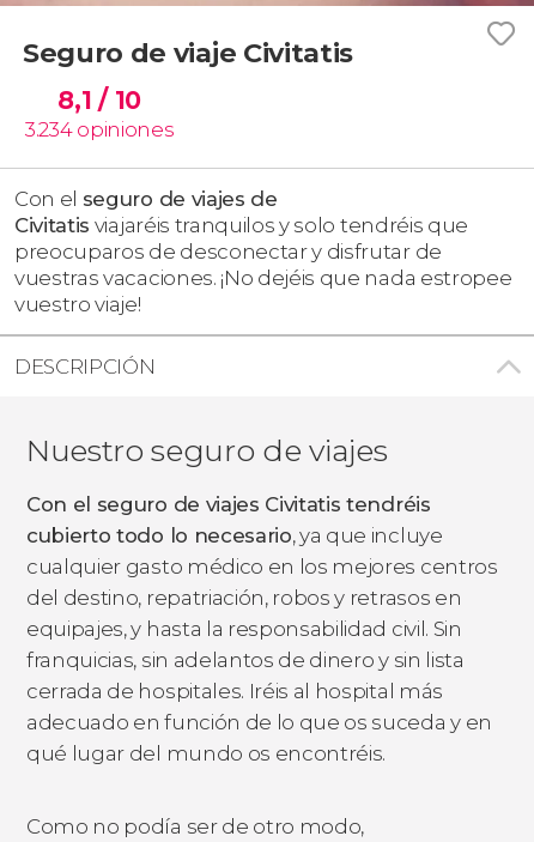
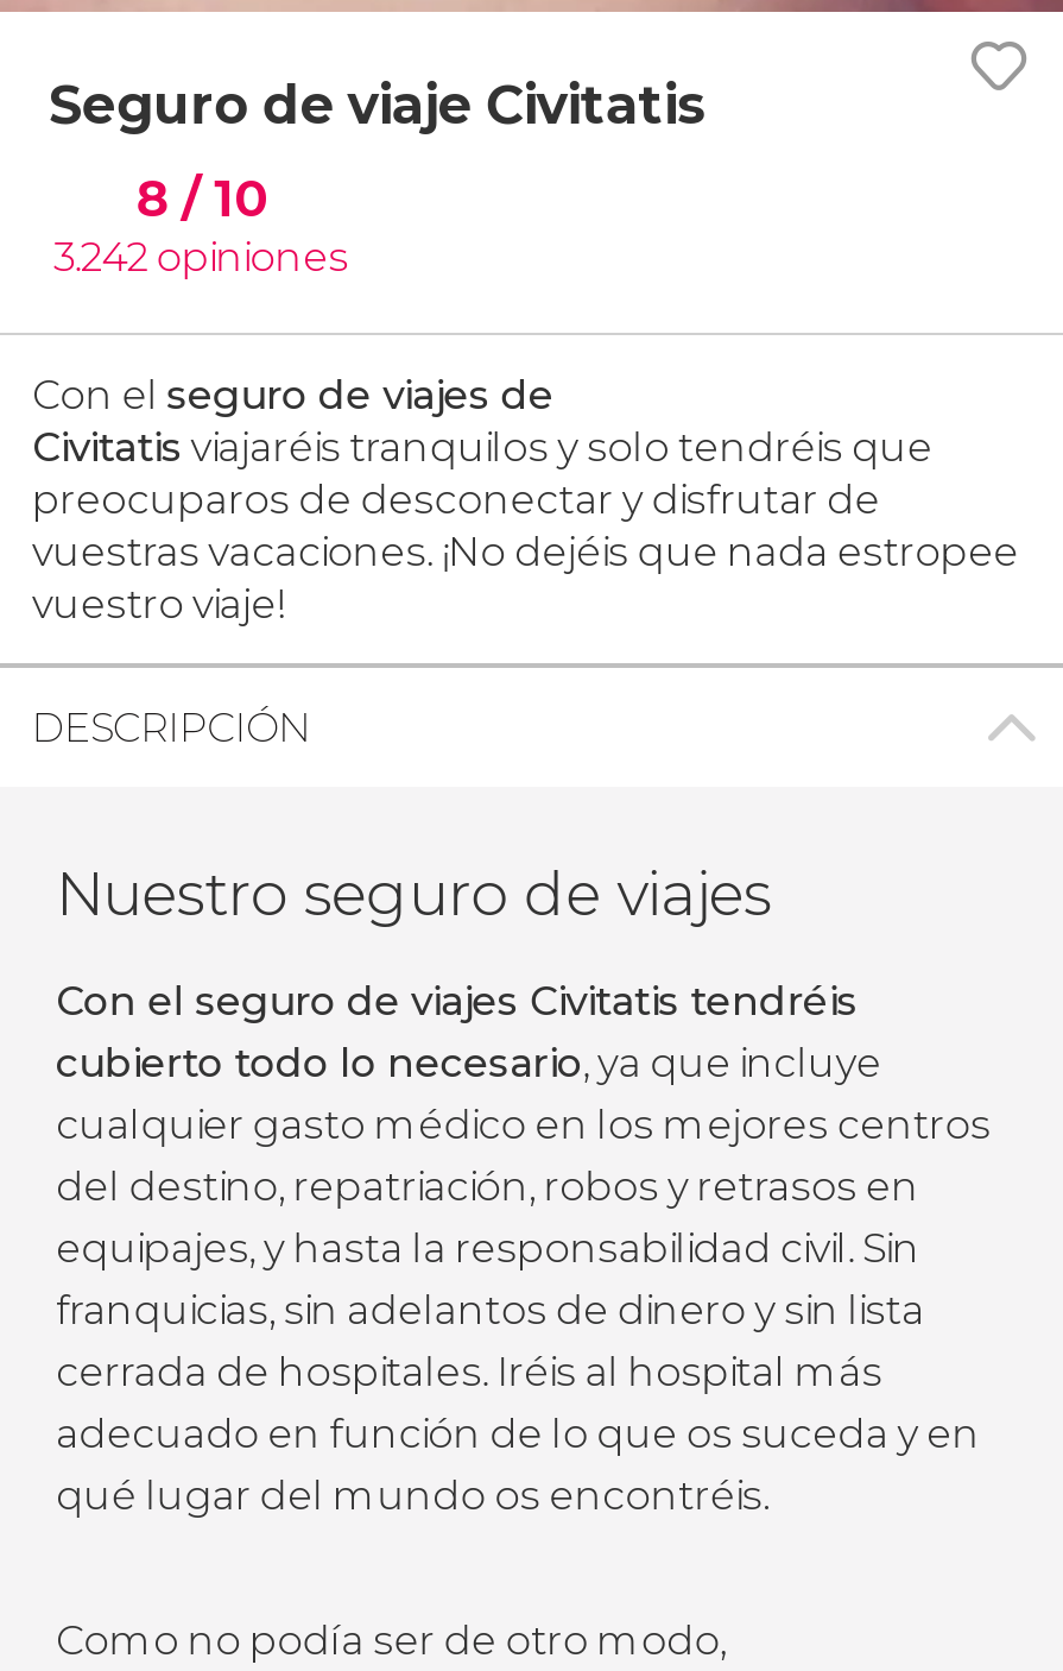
[58,85,141,115] 8,1 / 10 -> [136,169,267,228] 8 / 10
[25,117,174,141] 3.234 opiniones -> [54,232,349,279] 3.242 opiniones

